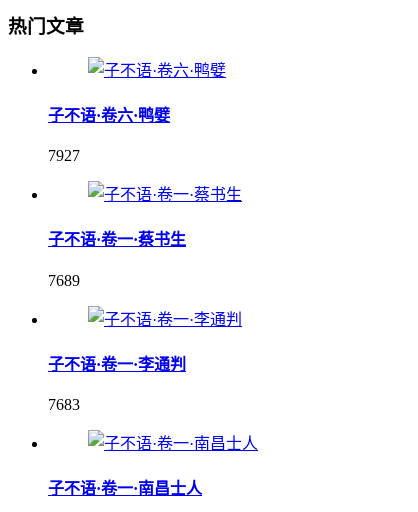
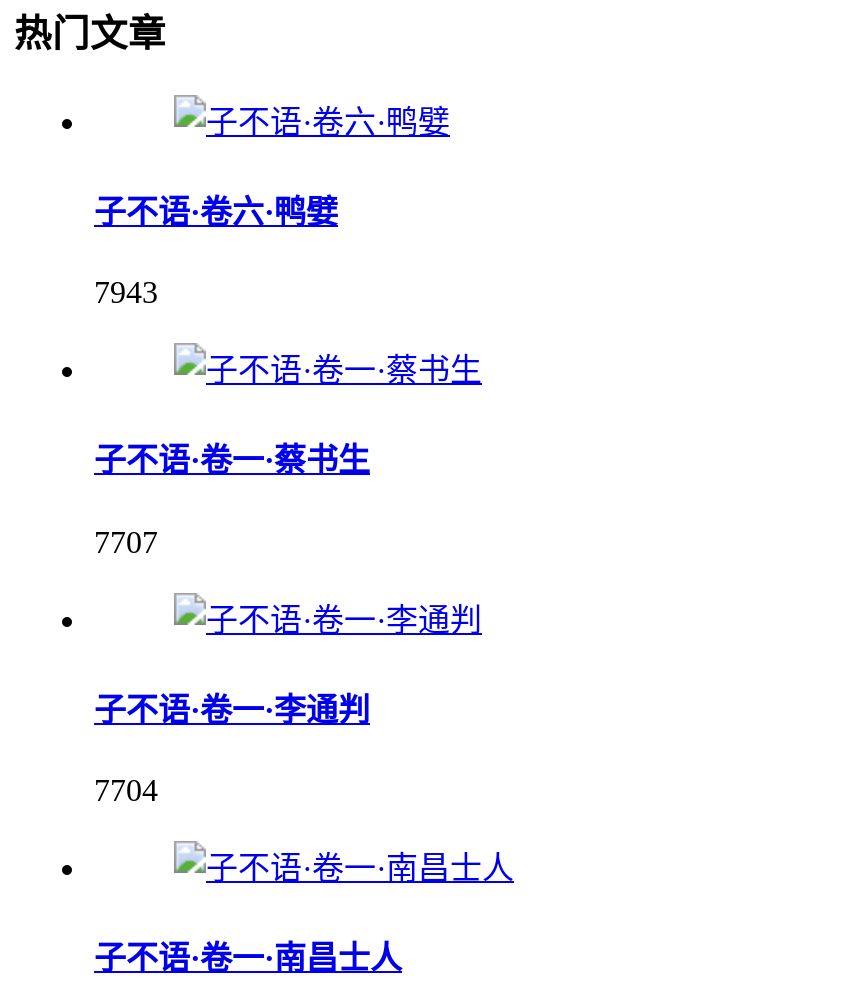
[48,147,80,164] 7927 -> [94,275,158,309] 7943
[48,272,80,289] 7689 -> [94,524,158,558] 7707
[48,396,80,413] 7683 -> [94,773,158,807] 7704

